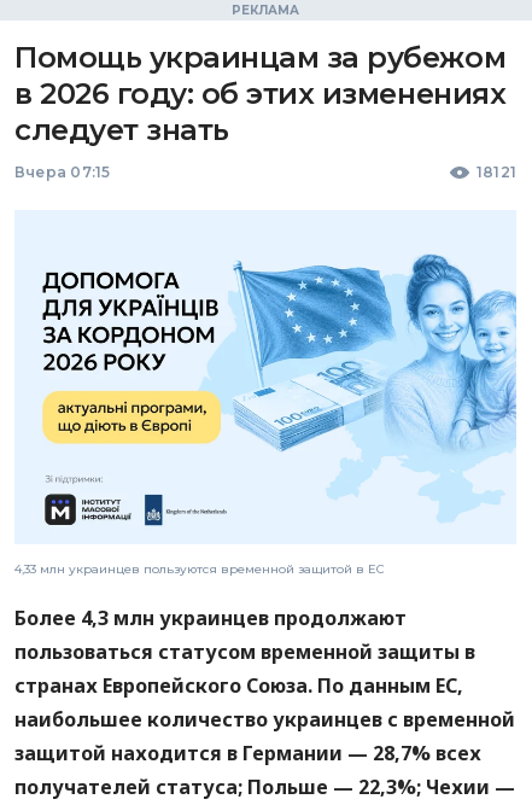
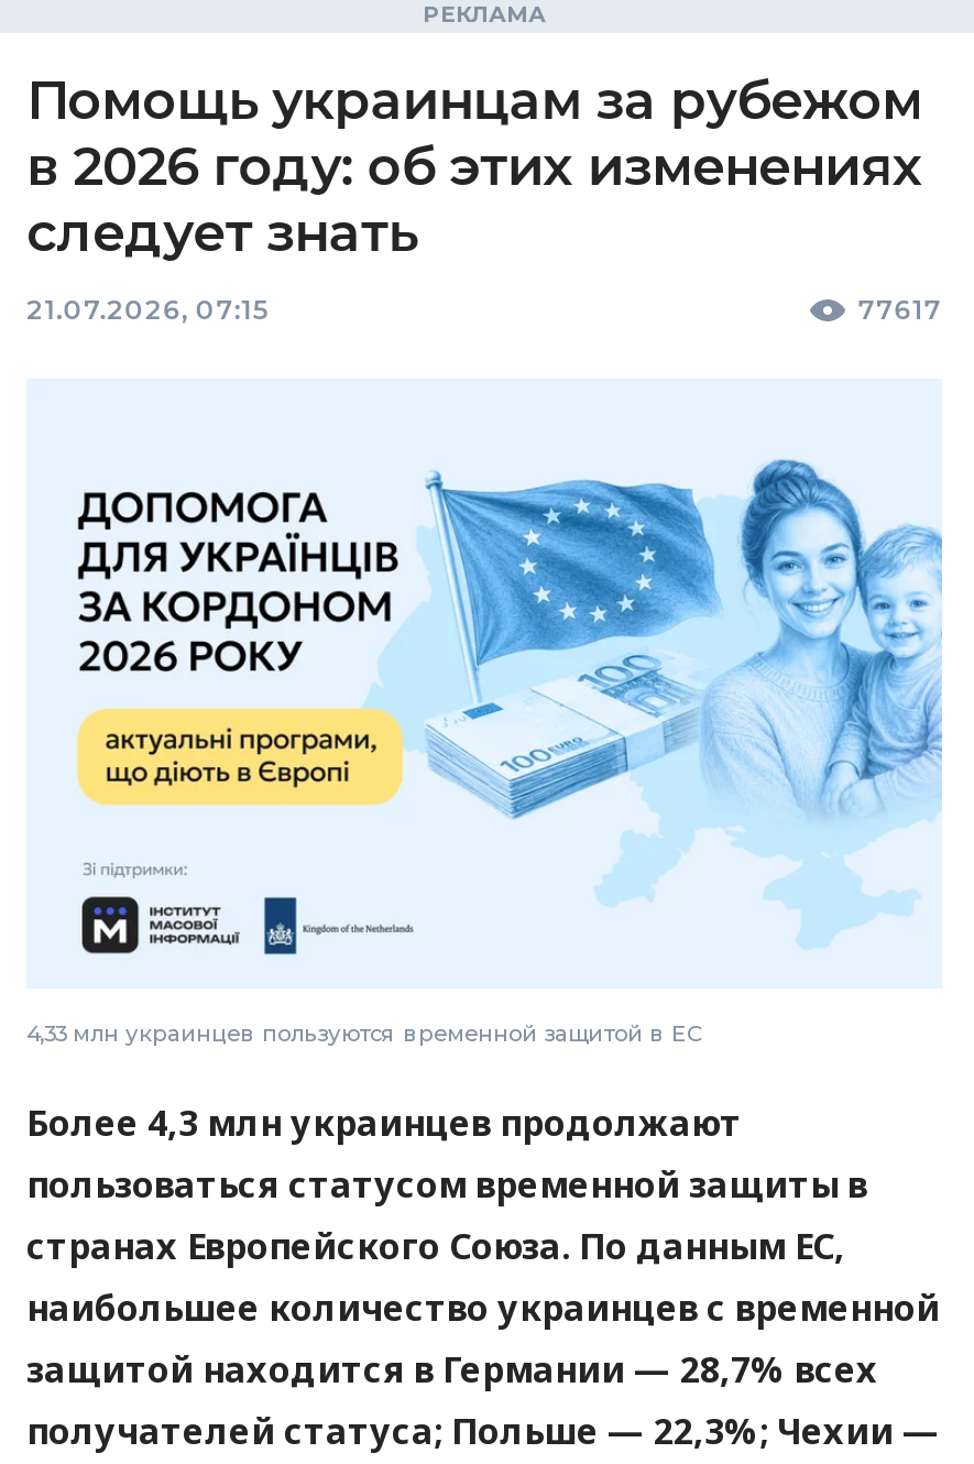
[14,163,516,181] Вчера 07:15 | 18121 -> [26,293,942,326] 21.07.2026, 07:15 | 77617

